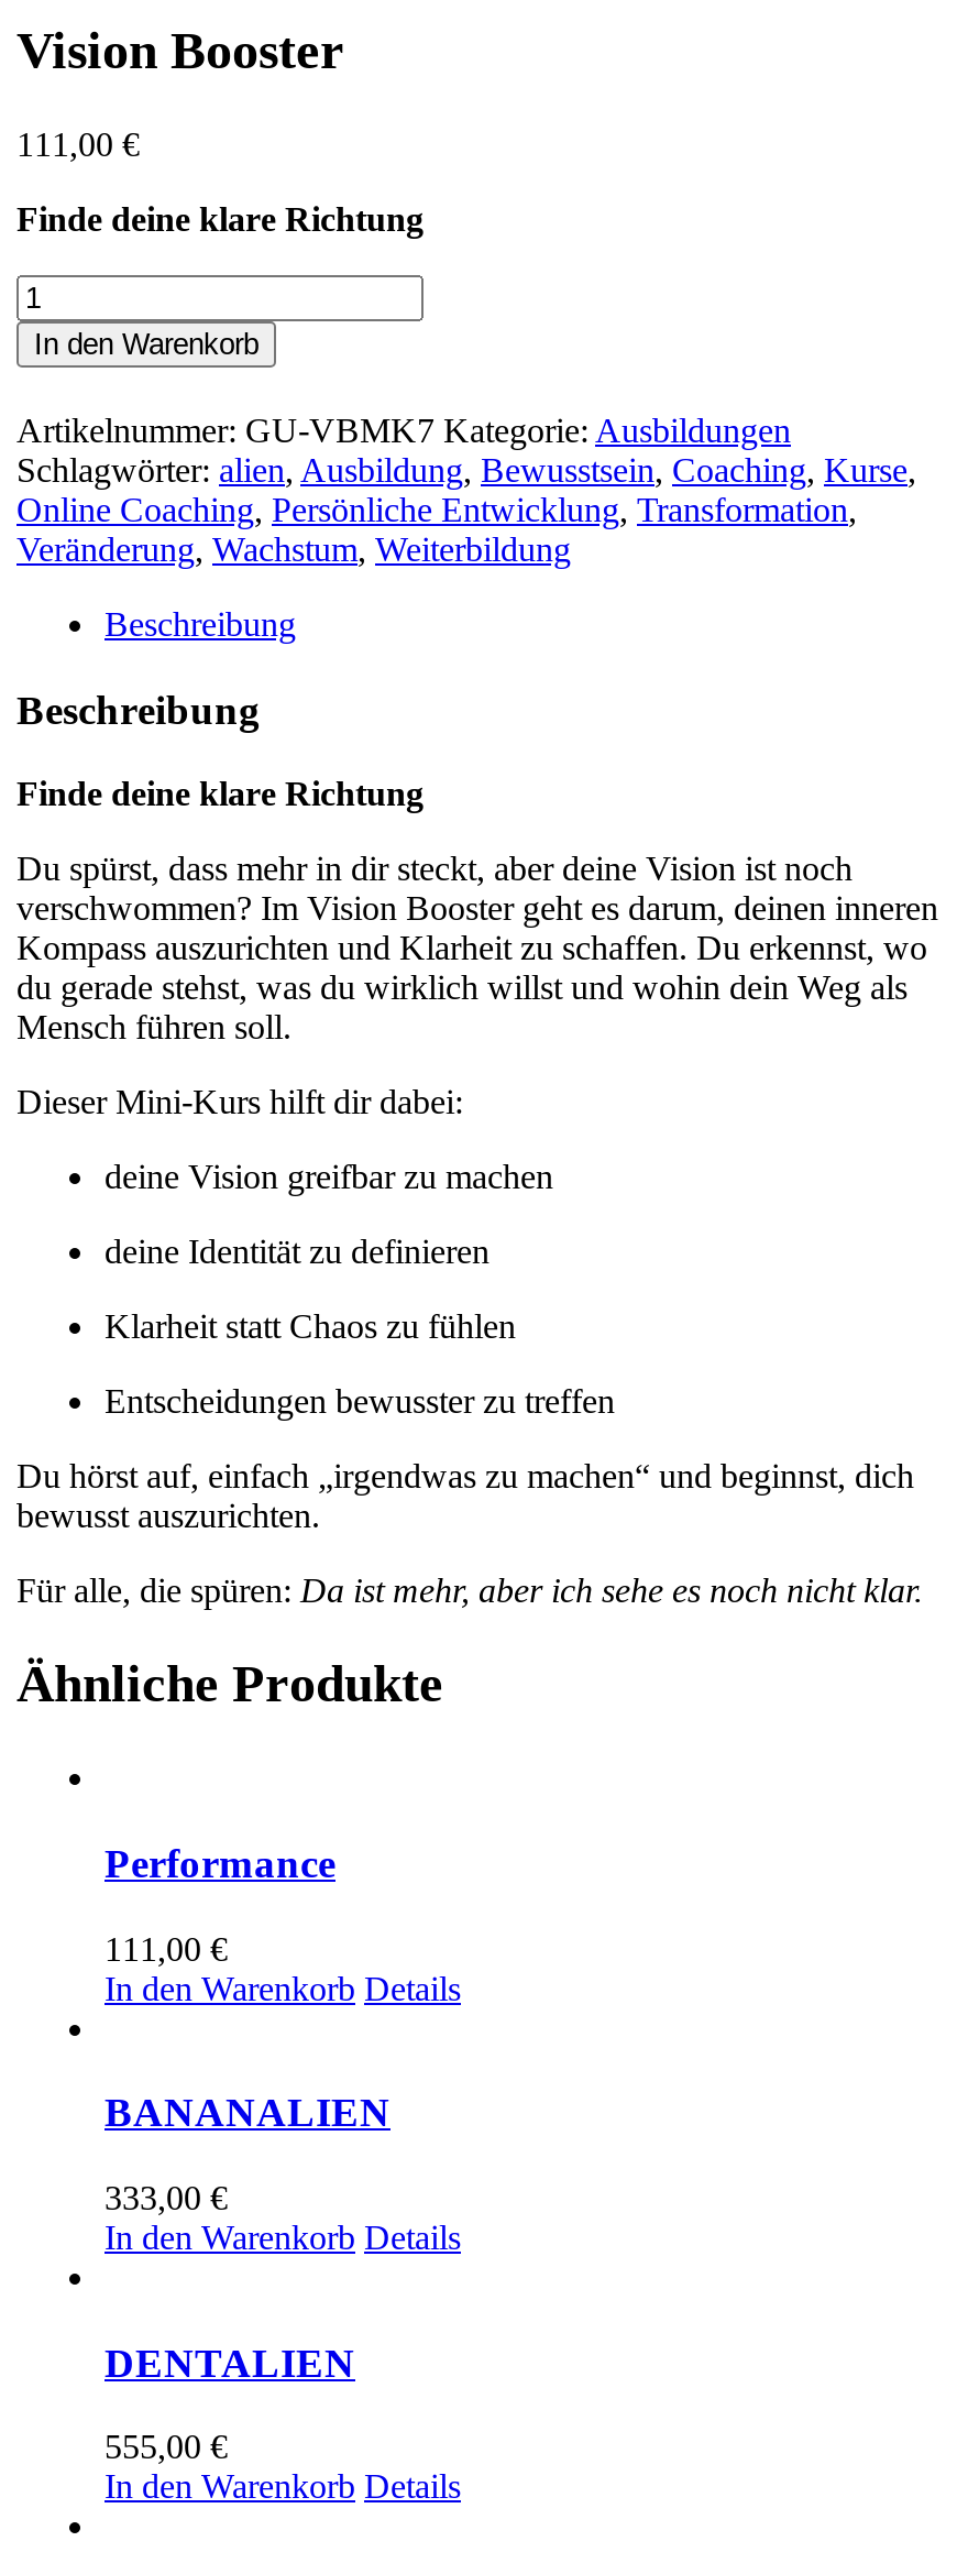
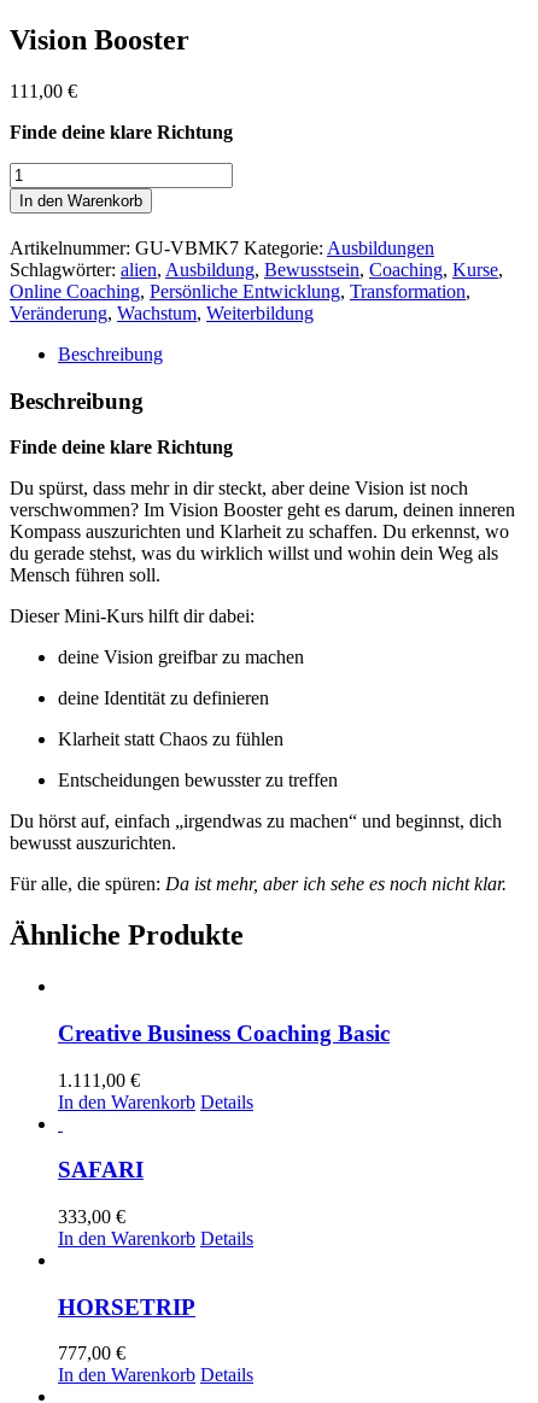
[105,1840,335,1886] Performance -> [58,1020,390,1046] Creative Business Coaching Basic
[105,1929,228,1967] 111,00 € -> [58,1069,140,1090] 1.111,00 €
[105,2089,391,2135] BANANALIEN -> [58,1157,144,1182] SAFARI
[105,2339,355,2385] DENTALIEN -> [58,1294,195,1319] HORSETRIP
[105,2429,228,2466] 555,00 € -> [58,1343,125,1364] 777,00 €

